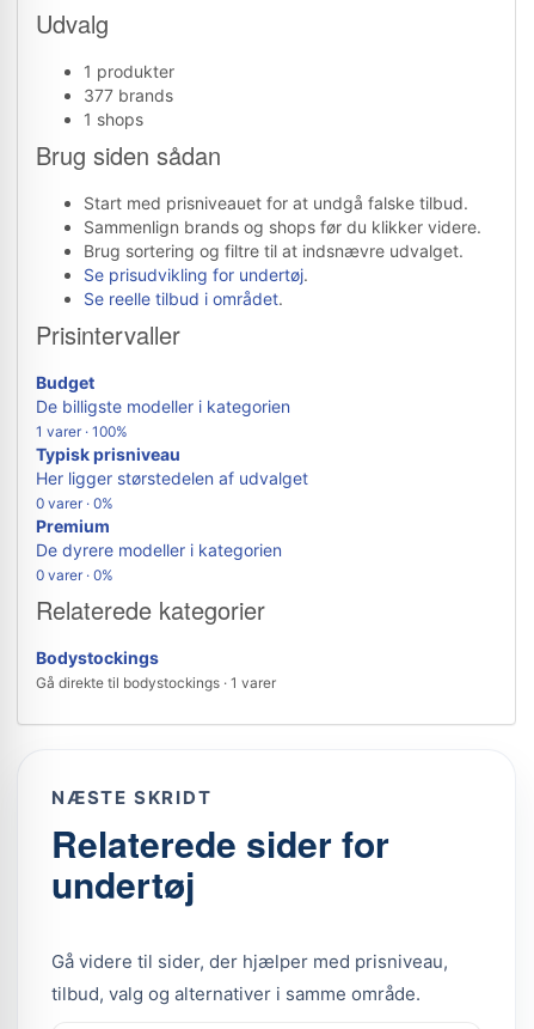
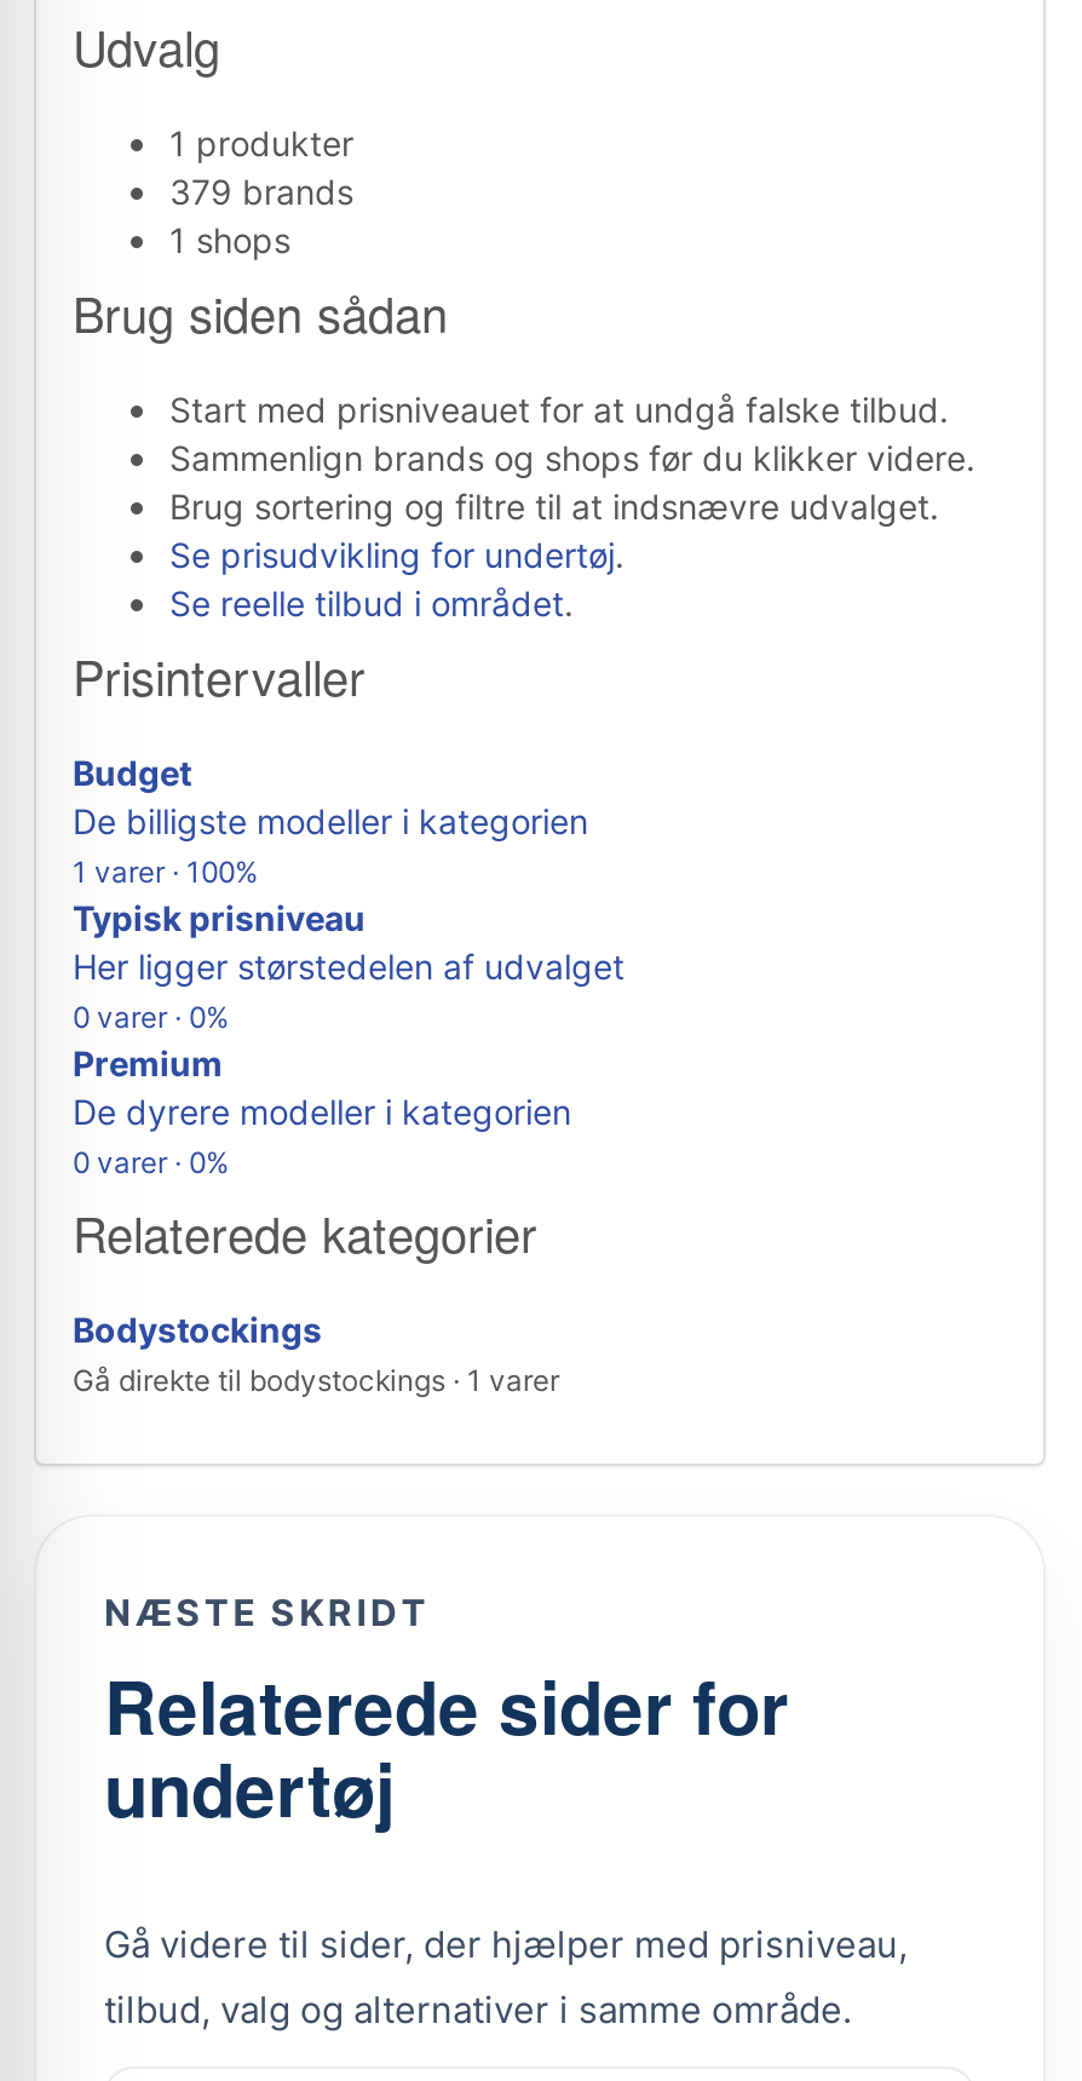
[84,85,173,105] 377 brands -> [169,171,353,212] 379 brands

